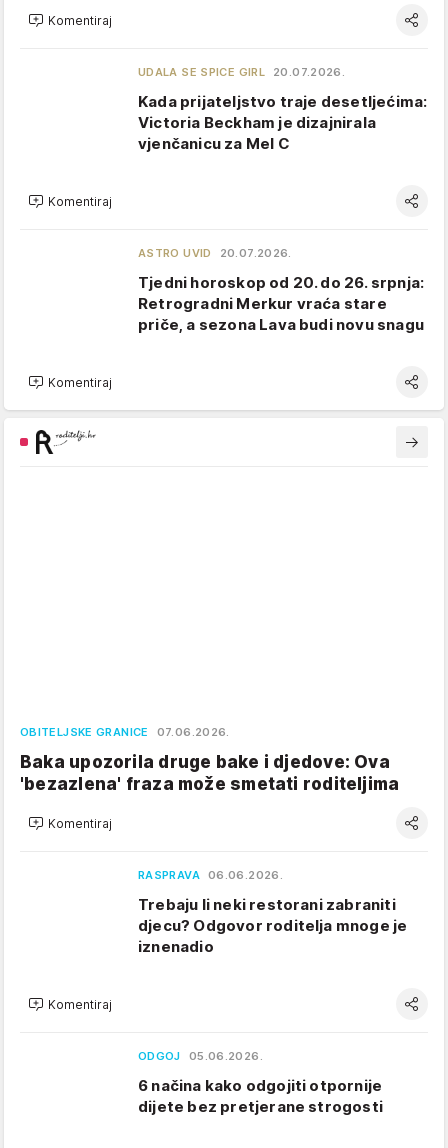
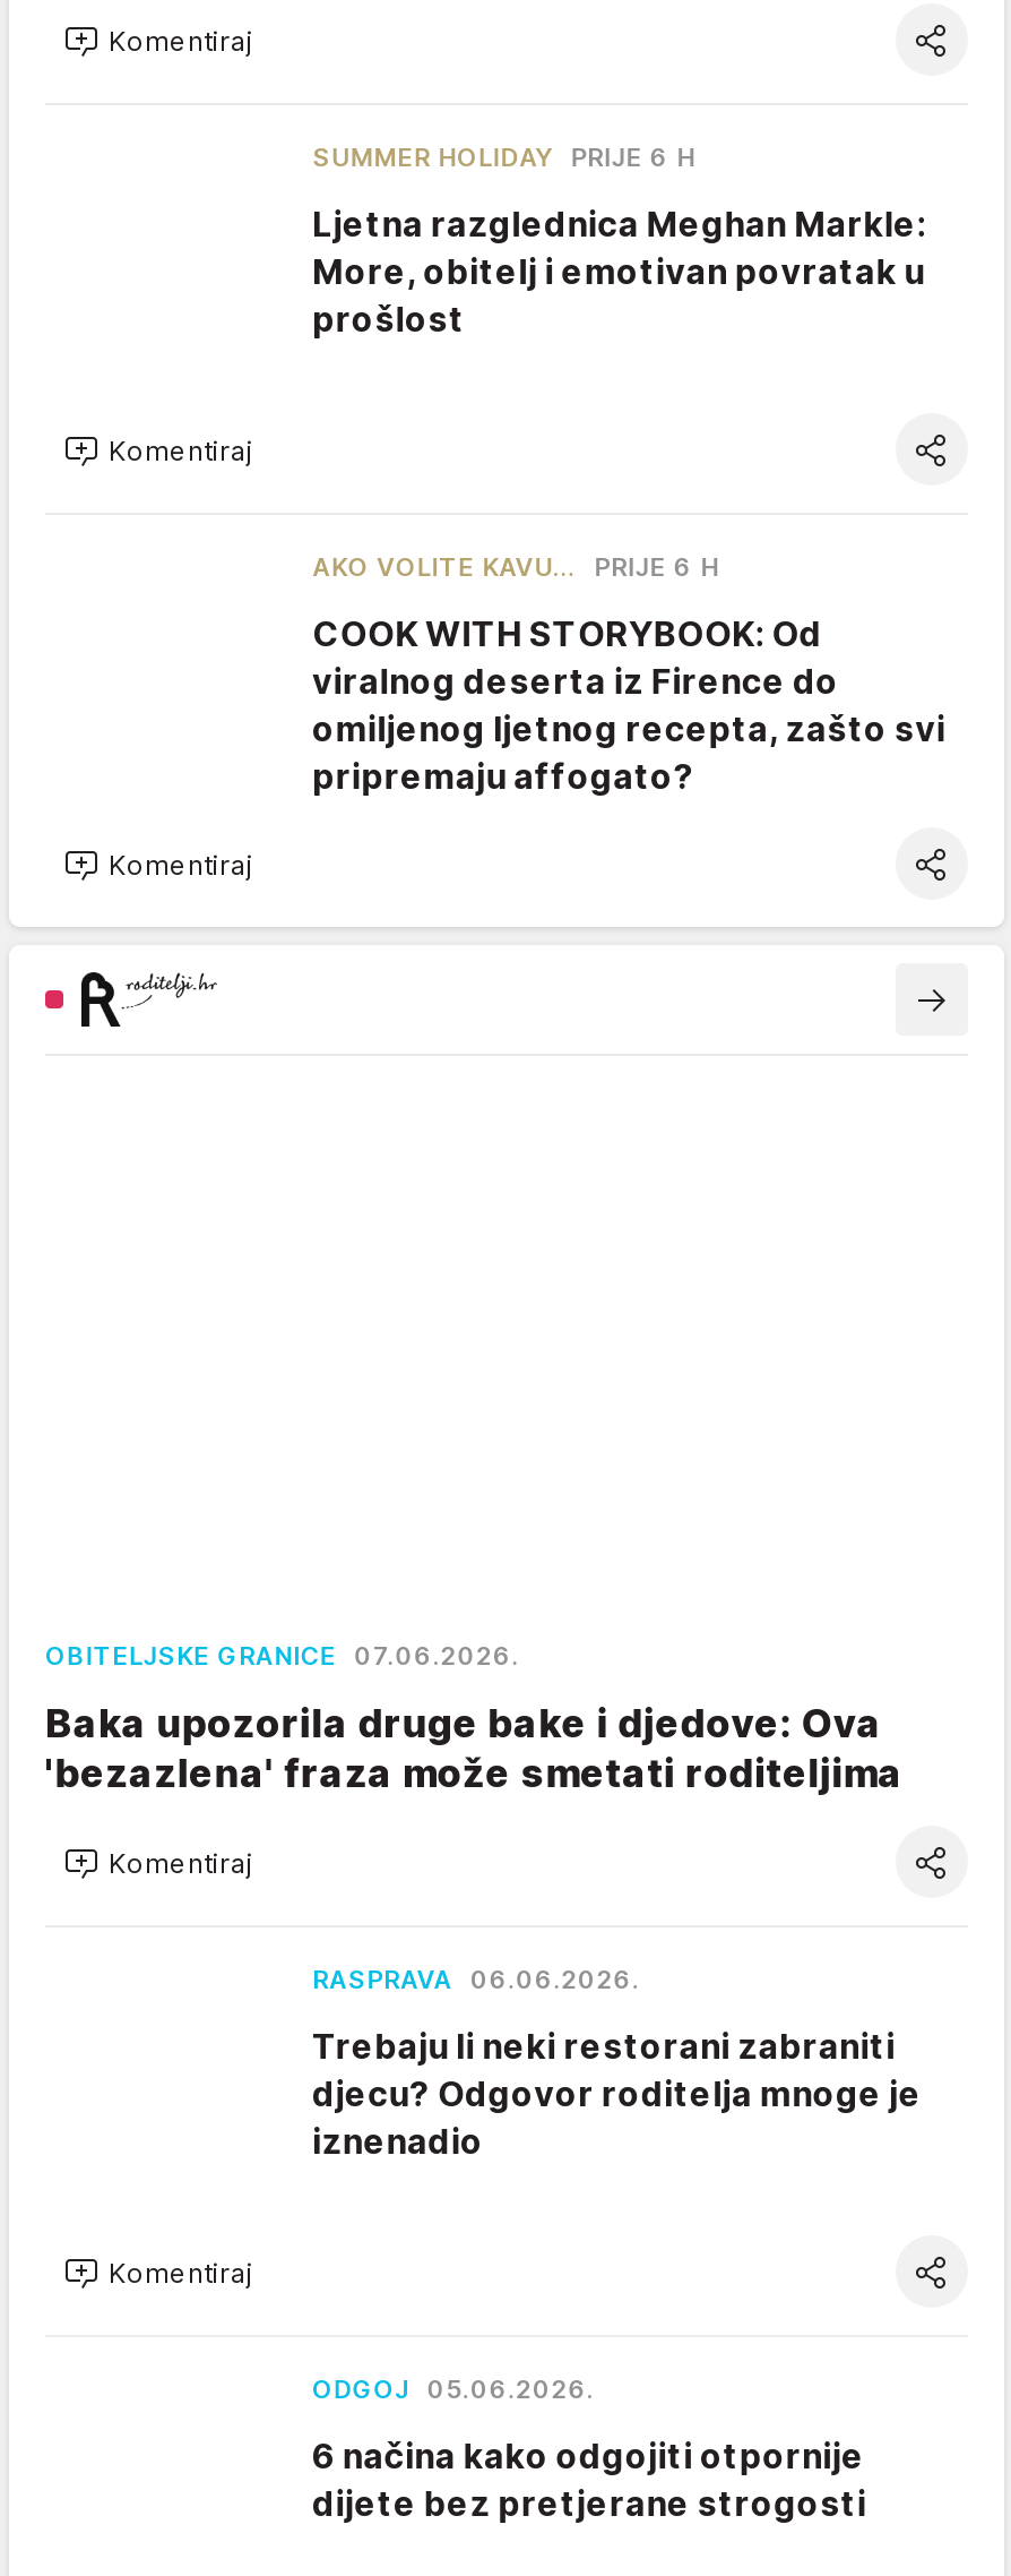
[138,65,345,79] UDALA SE SPICE GIRL 20.07.2026. -> [312,142,695,174] SUMMER HOLIDAY PRIJE 6 H
[138,92,427,153] Kada prijateljstvo traje desetljećima: | Victoria Beckham je dizajnirala | vjenčanicu za Mel C -> [312,203,926,341] Ljetna razglednica Meghan Markle: | More, obitelj i emotivan povratak u | prošlost
[138,246,292,260] ASTRO UVID 20.07.2026. -> [312,552,719,583] AKO VOLITE KAVU... PRIJE 6 H
[138,273,424,334] Tjedni horoskop od 20. do 26. srpnja: | Retrogradni Merkur vraća stare | priče, a sezona Lava budi novu snagu -> [312,613,945,798] COOK WITH STORYBOOK: Od | viralnog deserta iz Firence do | omiljenog ljetnog recepta, zašto svi | pripremaju affogato?

